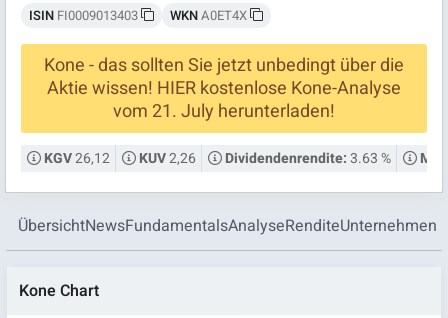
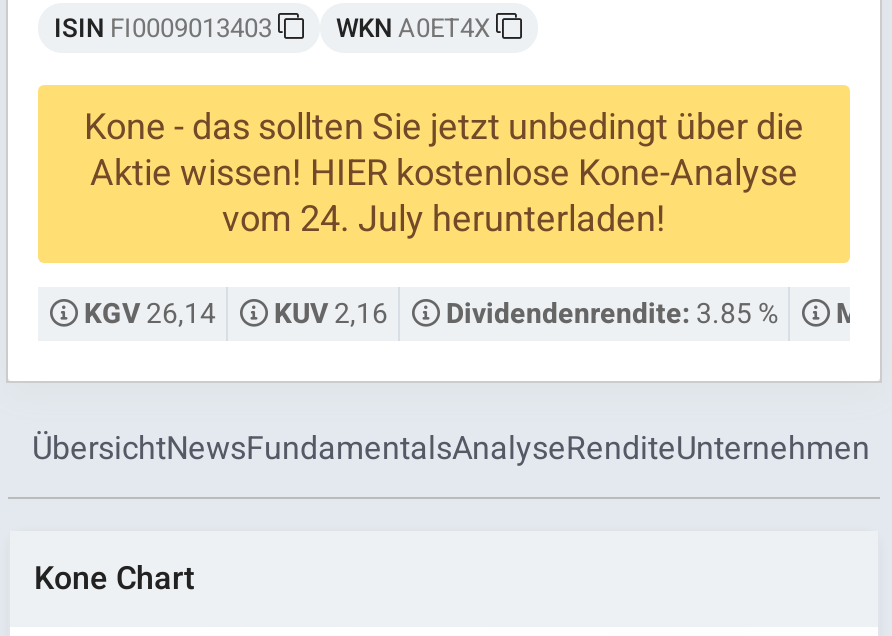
[113,98,335,125] vom 21. July herunterladen! -> [222,193,666,247] vom 24. July herunterladen!
[44,148,110,169] KGV26,12 -> [84,293,216,336] KGV26,14
[139,148,196,169] KUV2,26 -> [274,293,388,336] KUV2,16
[225,148,391,169] Dividendenrendite: 3.63 % -> [446,293,778,336] Dividendenrendite: 3.85 %

